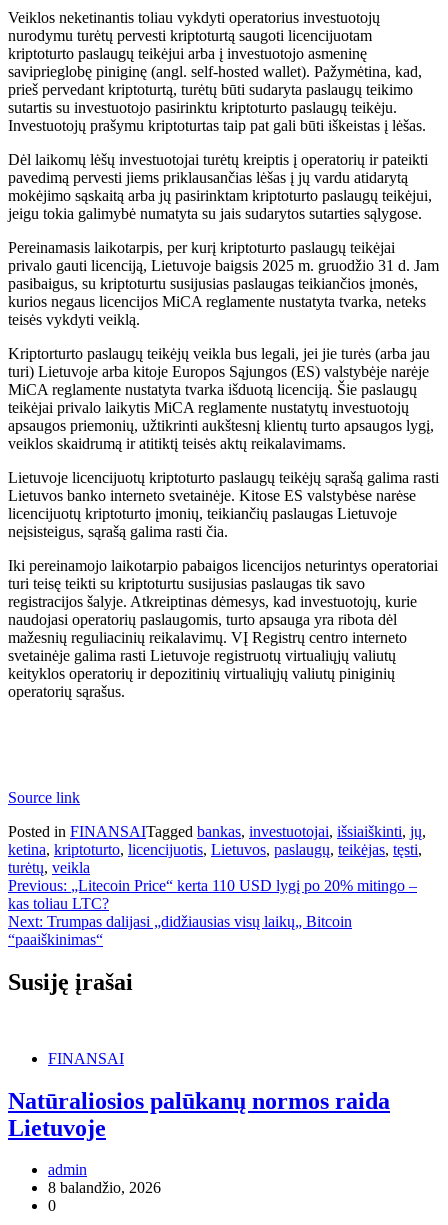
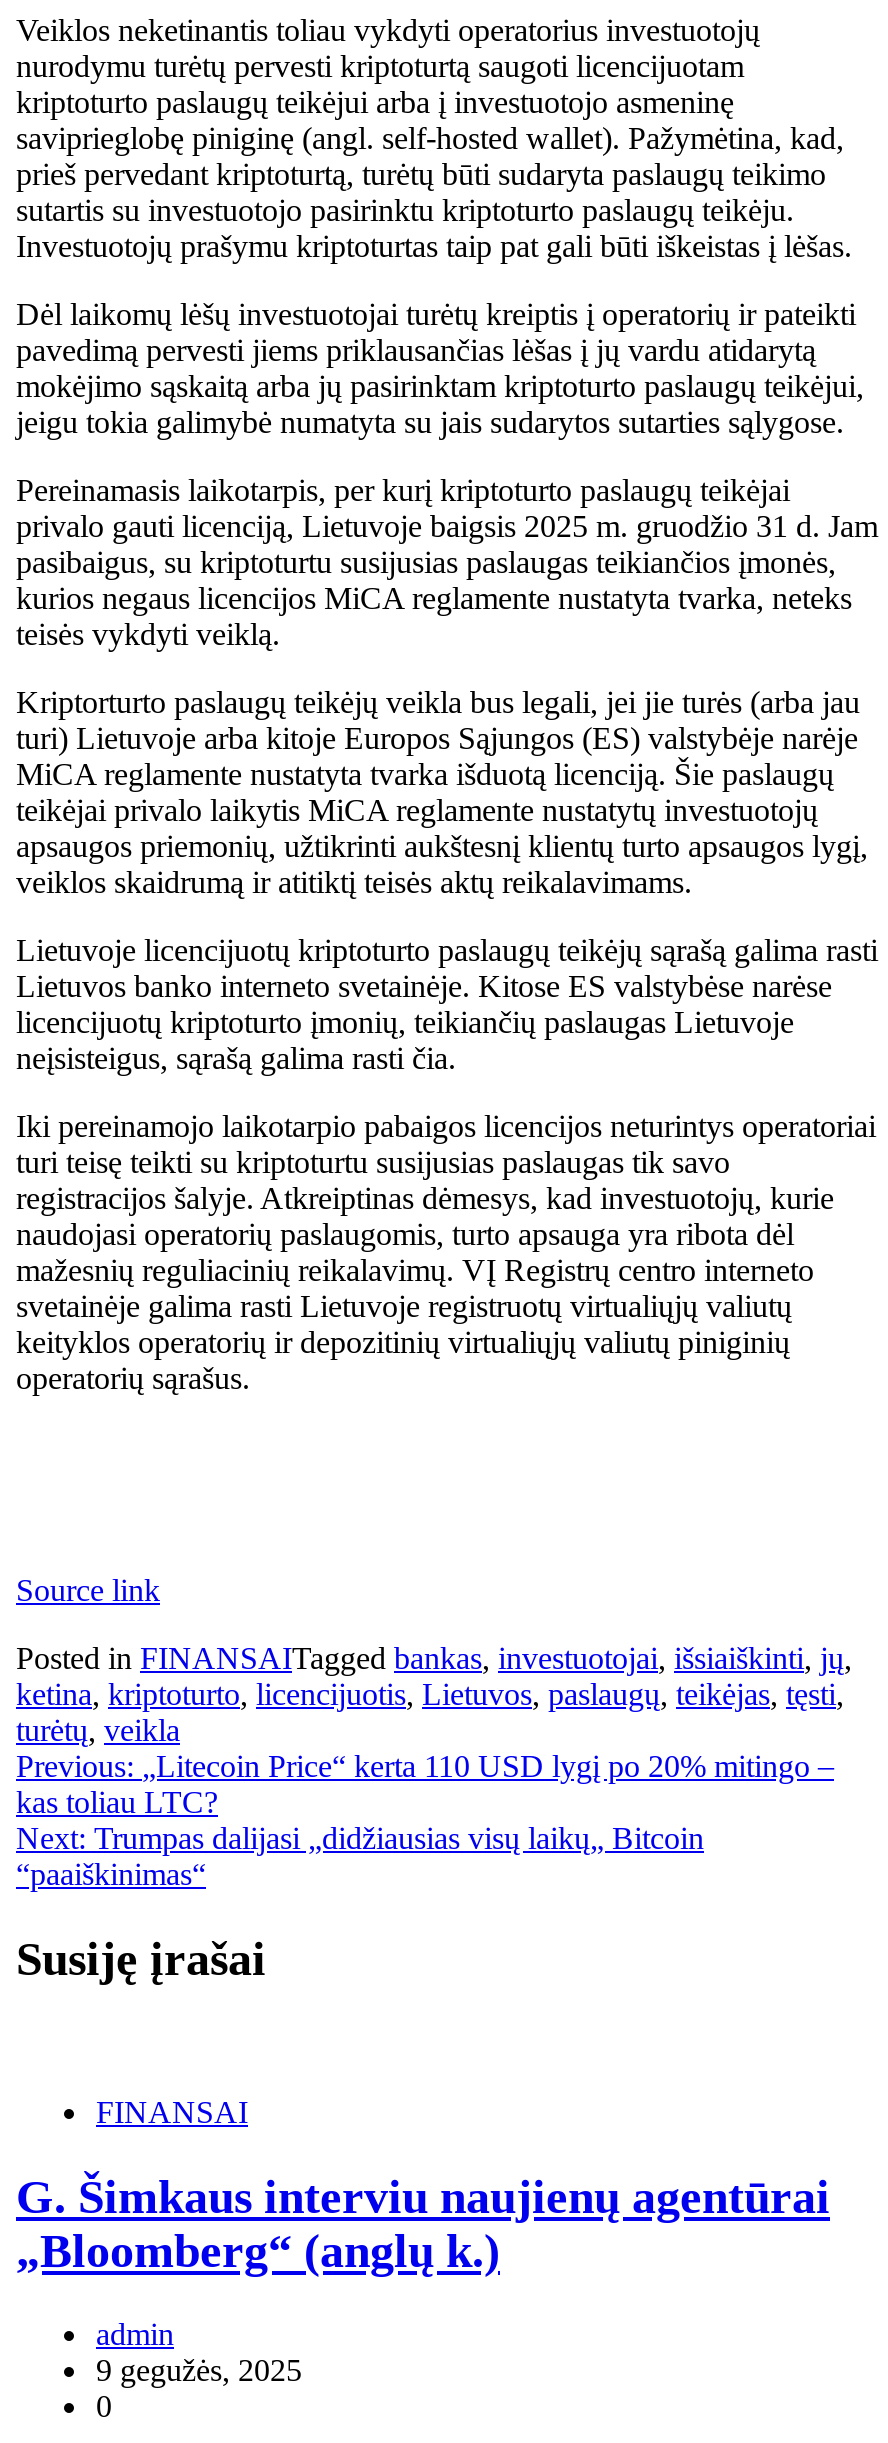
[8,1087,390,1140] Natūraliosios palūkanų normos raida | Lietuvoje -> [16,2170,830,2276] G. Šimkaus interviu naujienų agentūrai | „Bloomberg“ (anglų k.)
[48,1179,161,1196] 8 balandžio, 2026 -> [96,2354,302,2388] 9 gegužės, 2025

